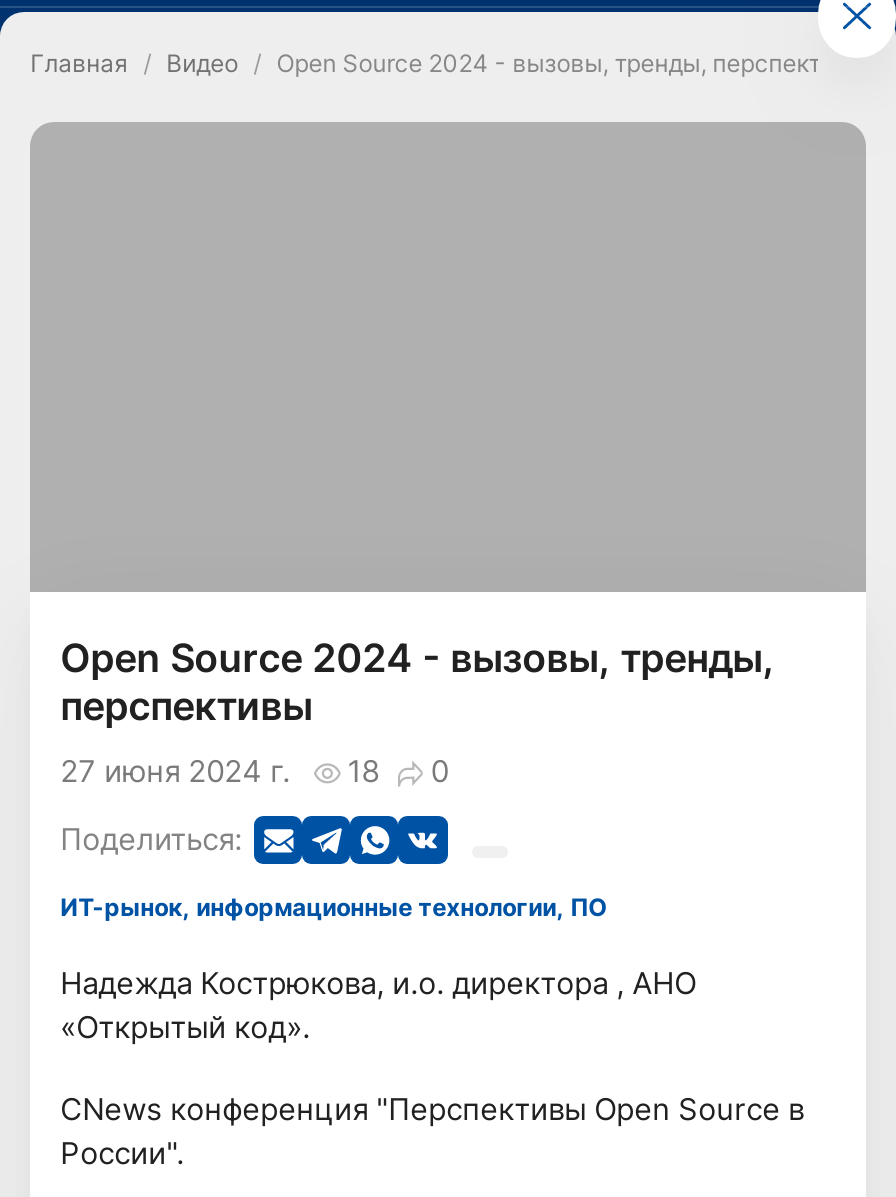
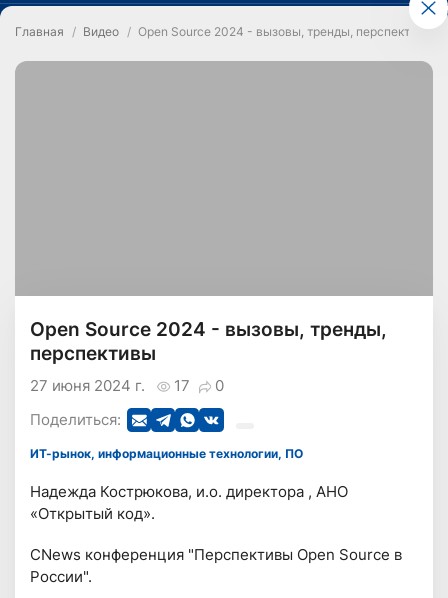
[60,751,449,789] 27 июня 2024 г. 18 0 -> [30,376,224,395] 27 июня 2024 г. 17 0

